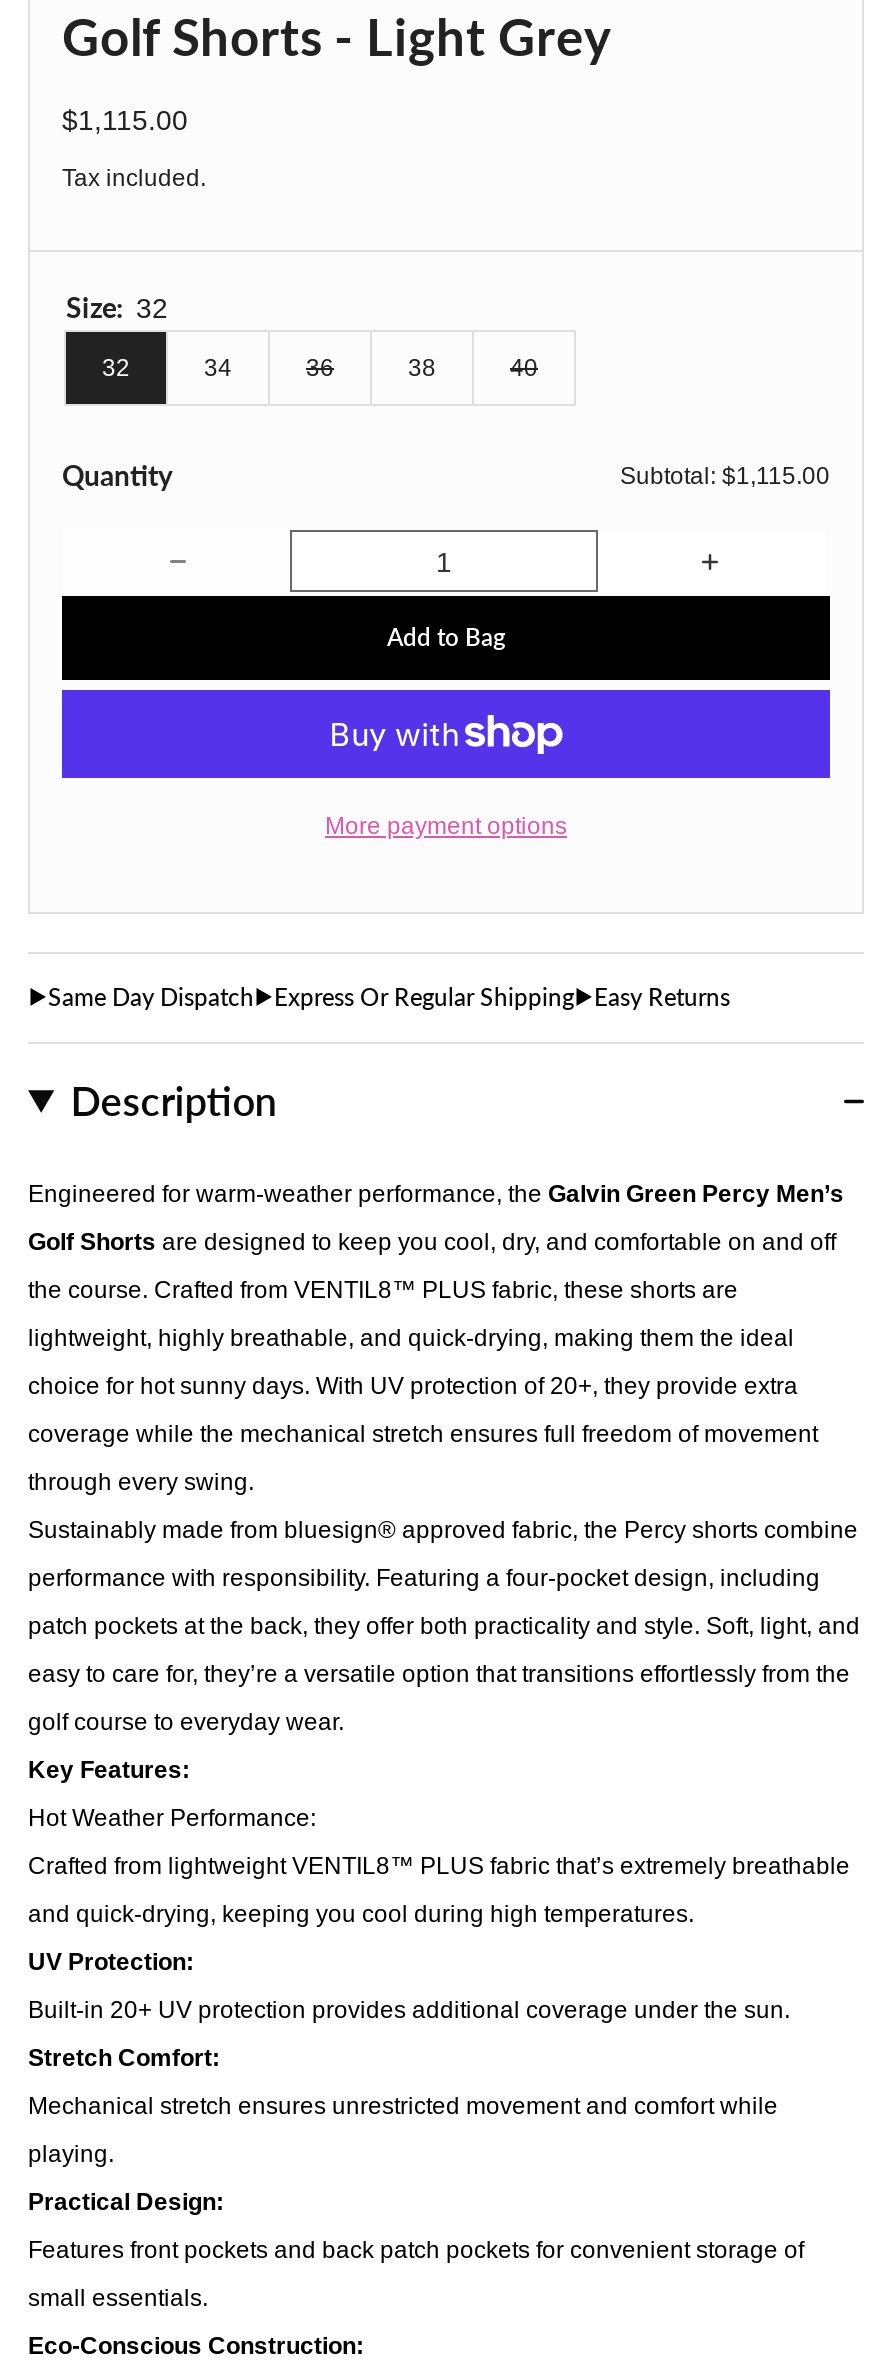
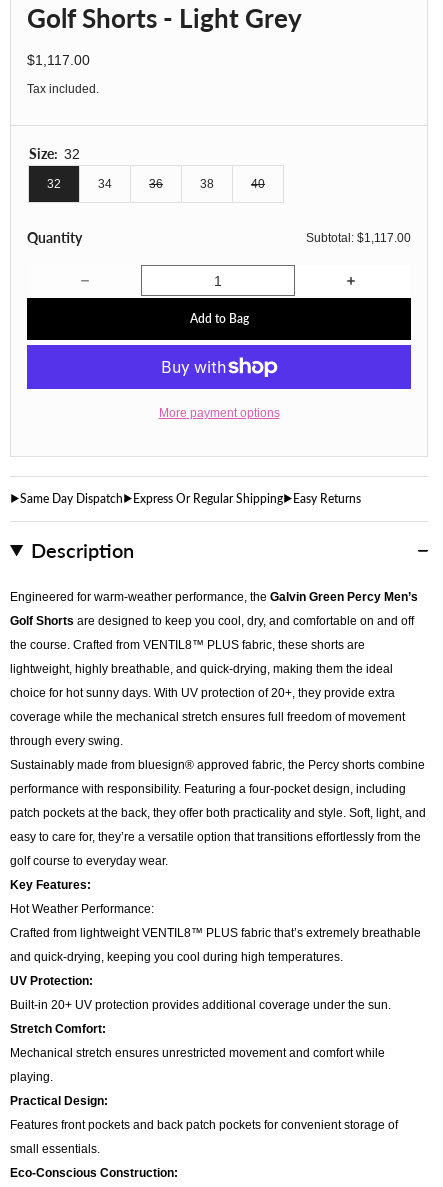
[62,104,188,136] $1,115.00 -> [27,52,90,68] $1,117.00
[620,462,830,490] Subtotal: $1,115.00 -> [306,231,411,245] Subtotal: $1,117.00

